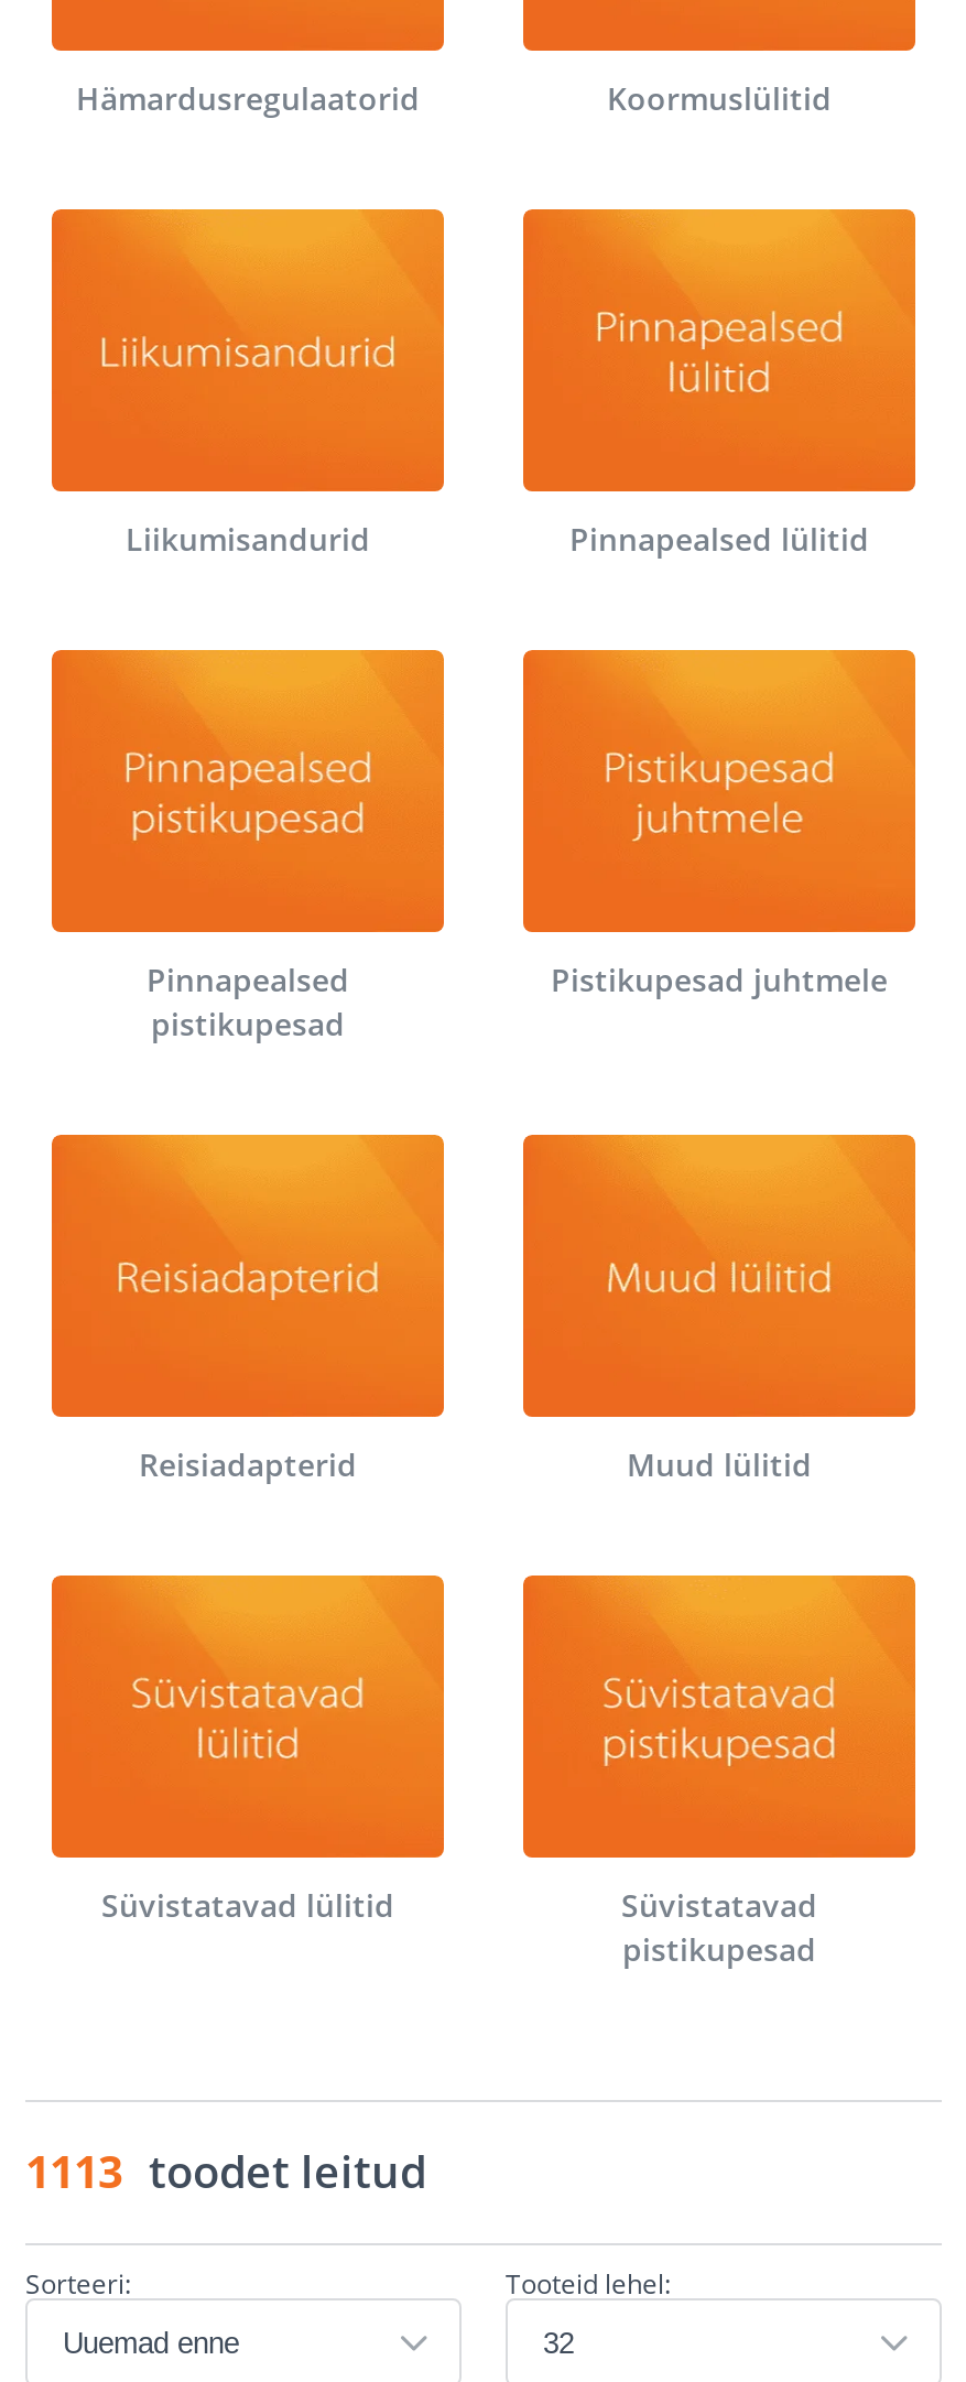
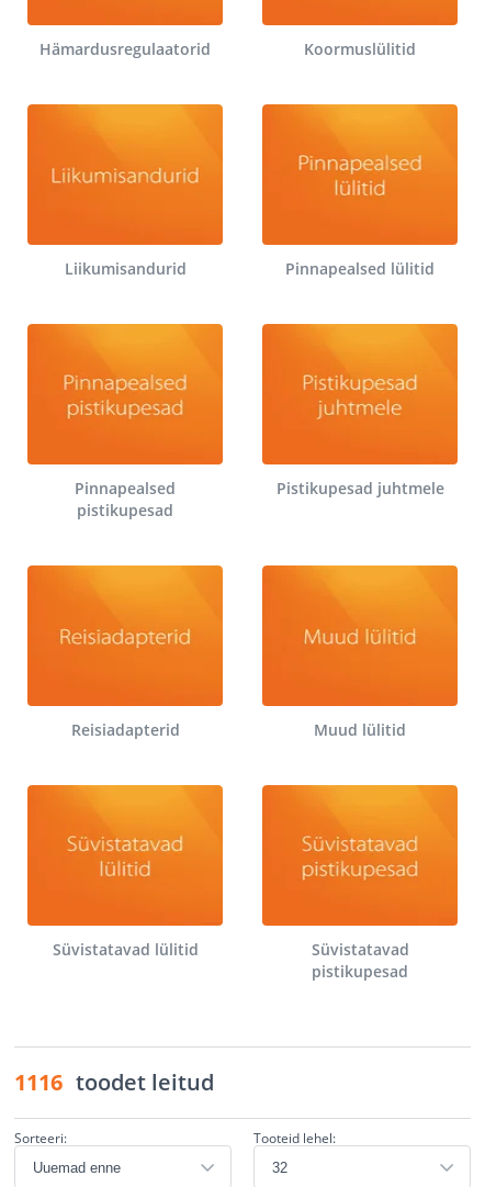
[25,2142,426,2201] 1113 toodet leitud -> [14,1067,214,1097] 1116 toodet leitud

